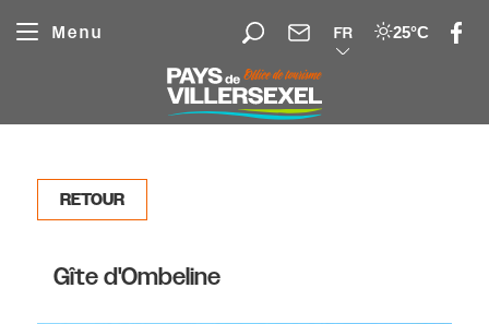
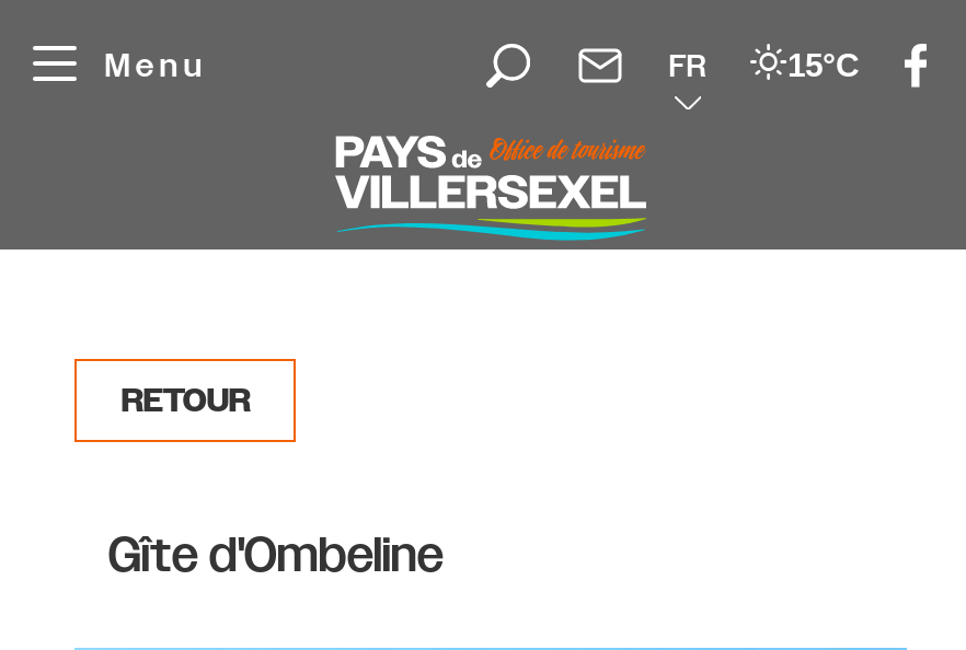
[392,23,428,41] 25°C -> [787,46,860,83] 15°C

